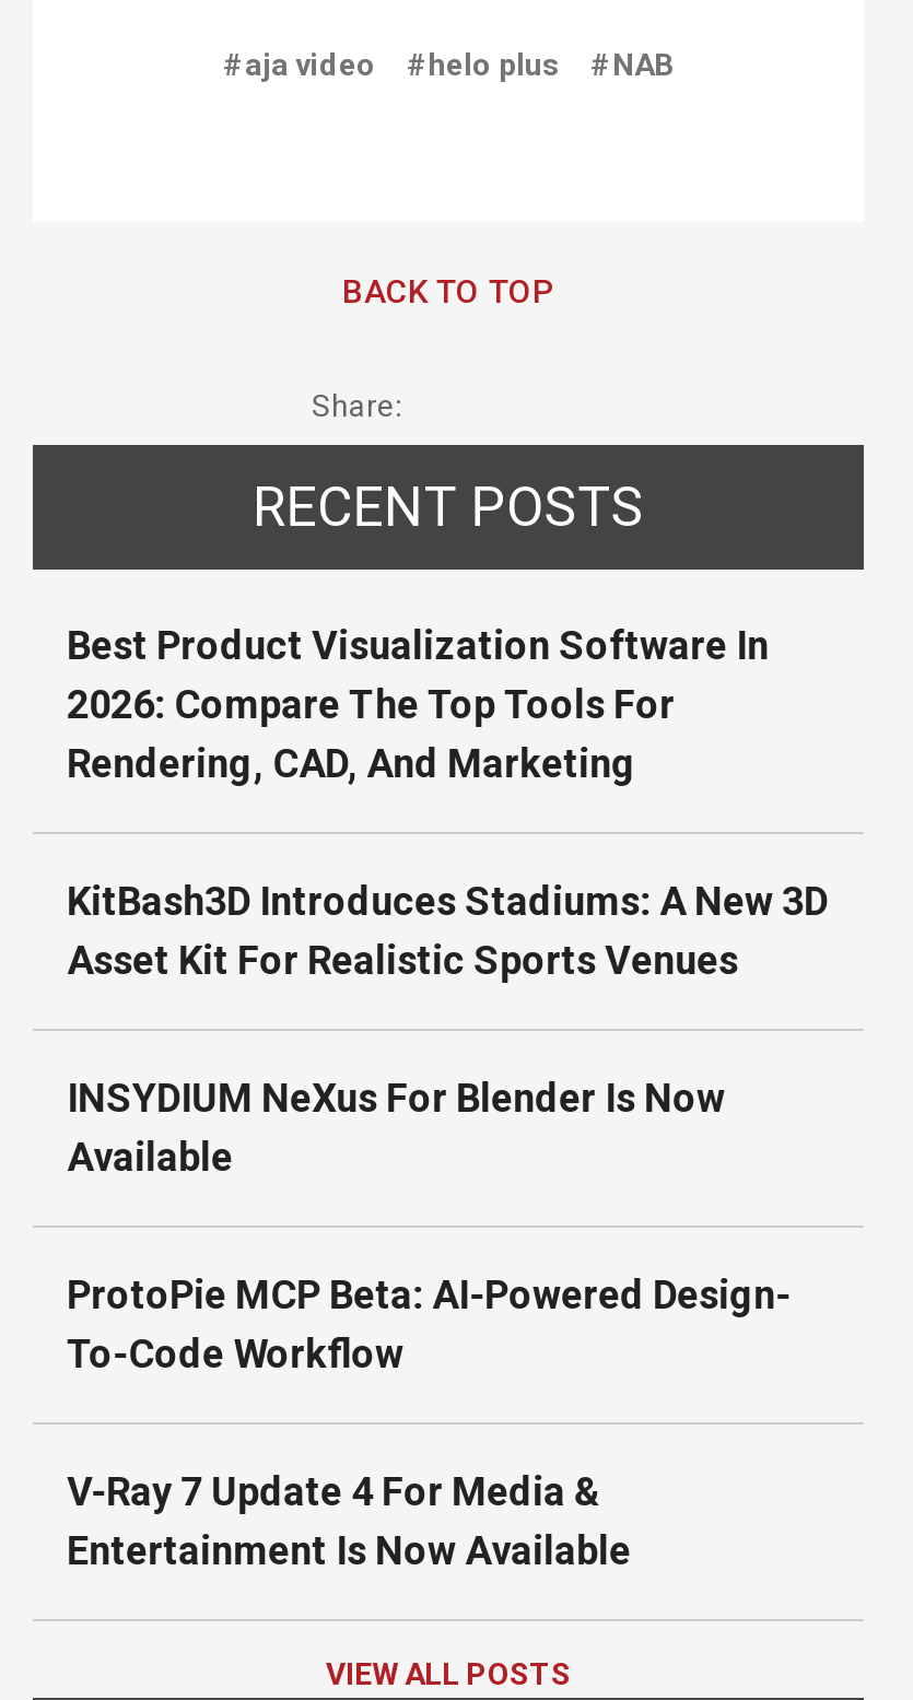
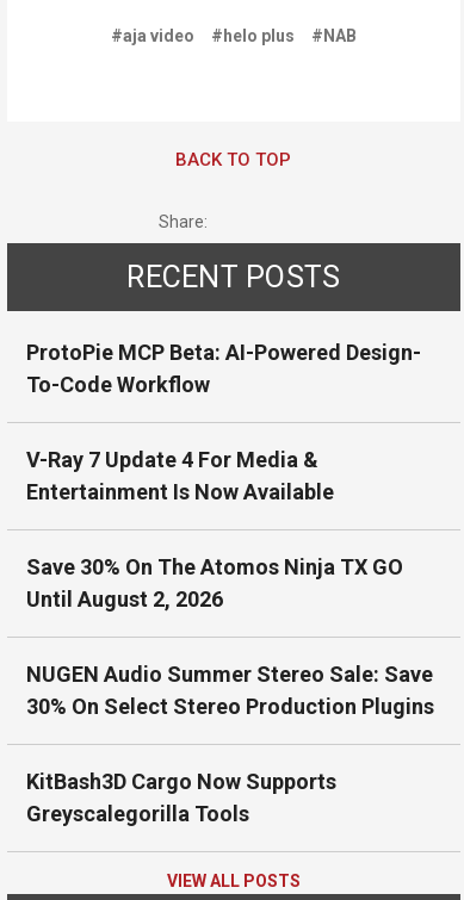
[67,622,828,1180] Best Product Visualization Software In | 2026: Compare The Top Tools For | Rendering, CAD, And Marketing | KitBash3D Introduces Stadiums: A New 3D | Asset Kit For Realistic Sports Venues | INSYDIUM NeXus For Blender Is Now | Available -> none
moved [67,1271,791,1573] -> [26,340,421,504]: ProtoPie MCP Beta: AI-Powered Design- | To-Code Workflow | V-Ray 7 Update 4 For Media & | Entertainment Is Now Available
none -> [26,554,434,826] Save 30% On The Atomos Ninja TX GO | Until August 2, 2026 | NUGEN Audio Summer Stereo Sale: Save | 30% On Select Stereo Production Plugins | KitBash3D Cargo Now Supports | Greyscalegorilla Tools

